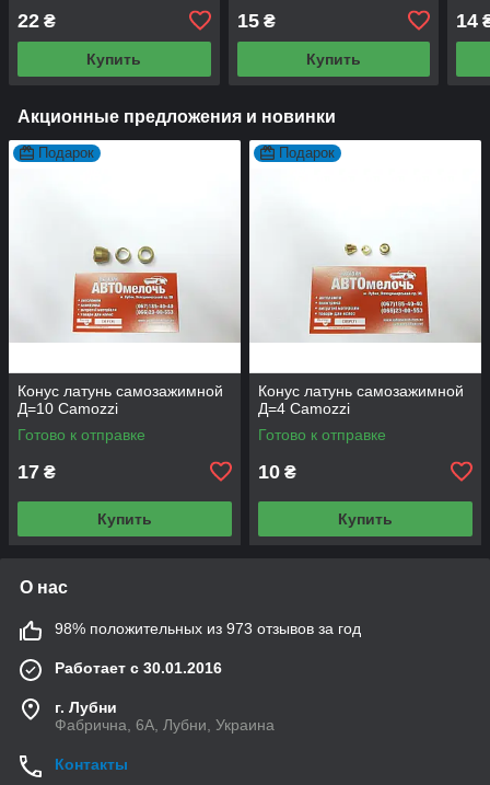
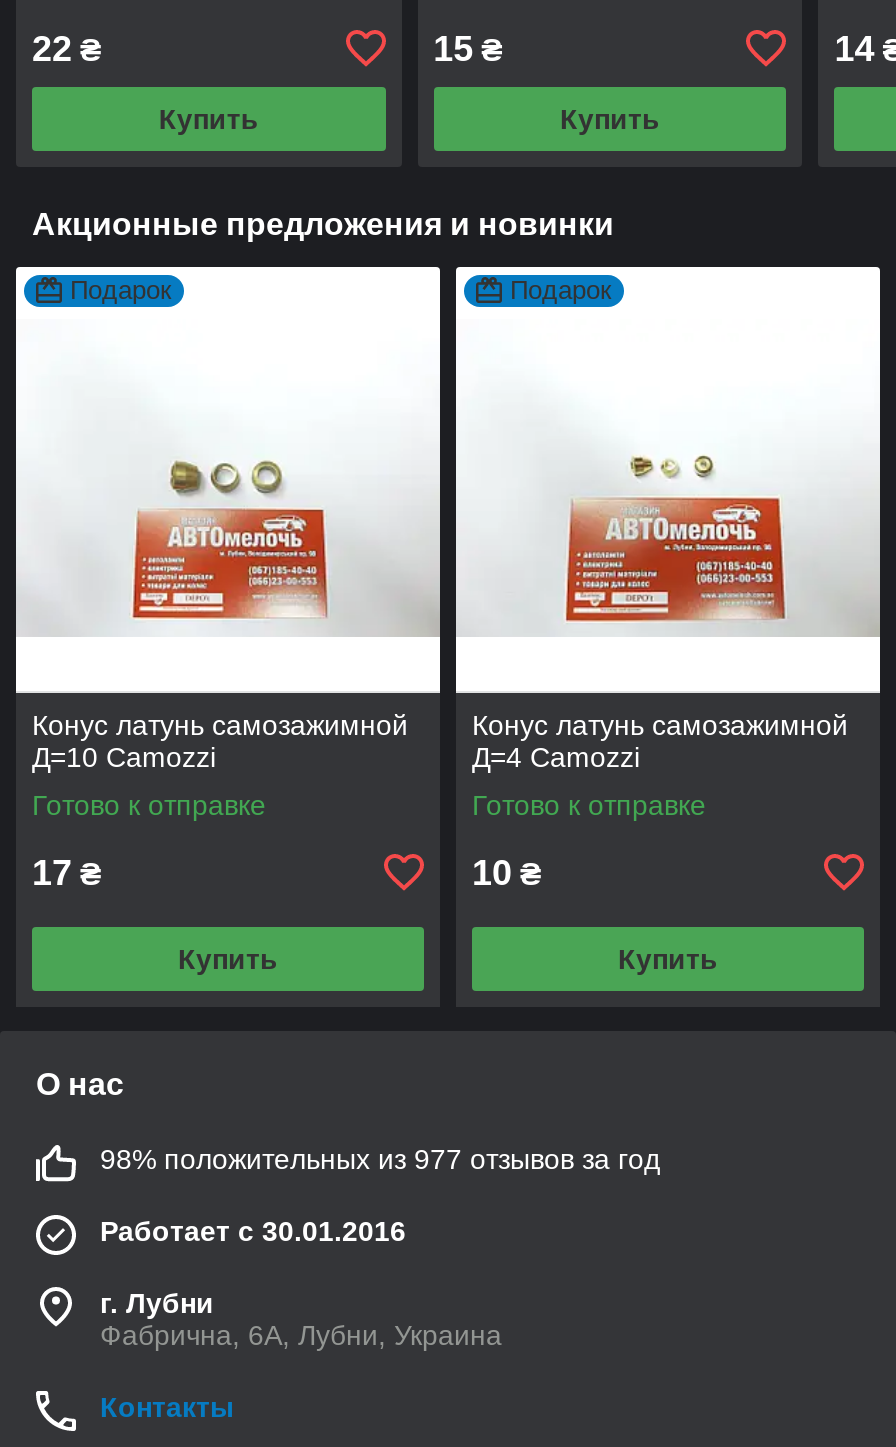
[55,619,361,637] 98% положительных из 973 отзывов за год -> [100,1143,660,1175] 98% положительных из 977 отзывов за год

